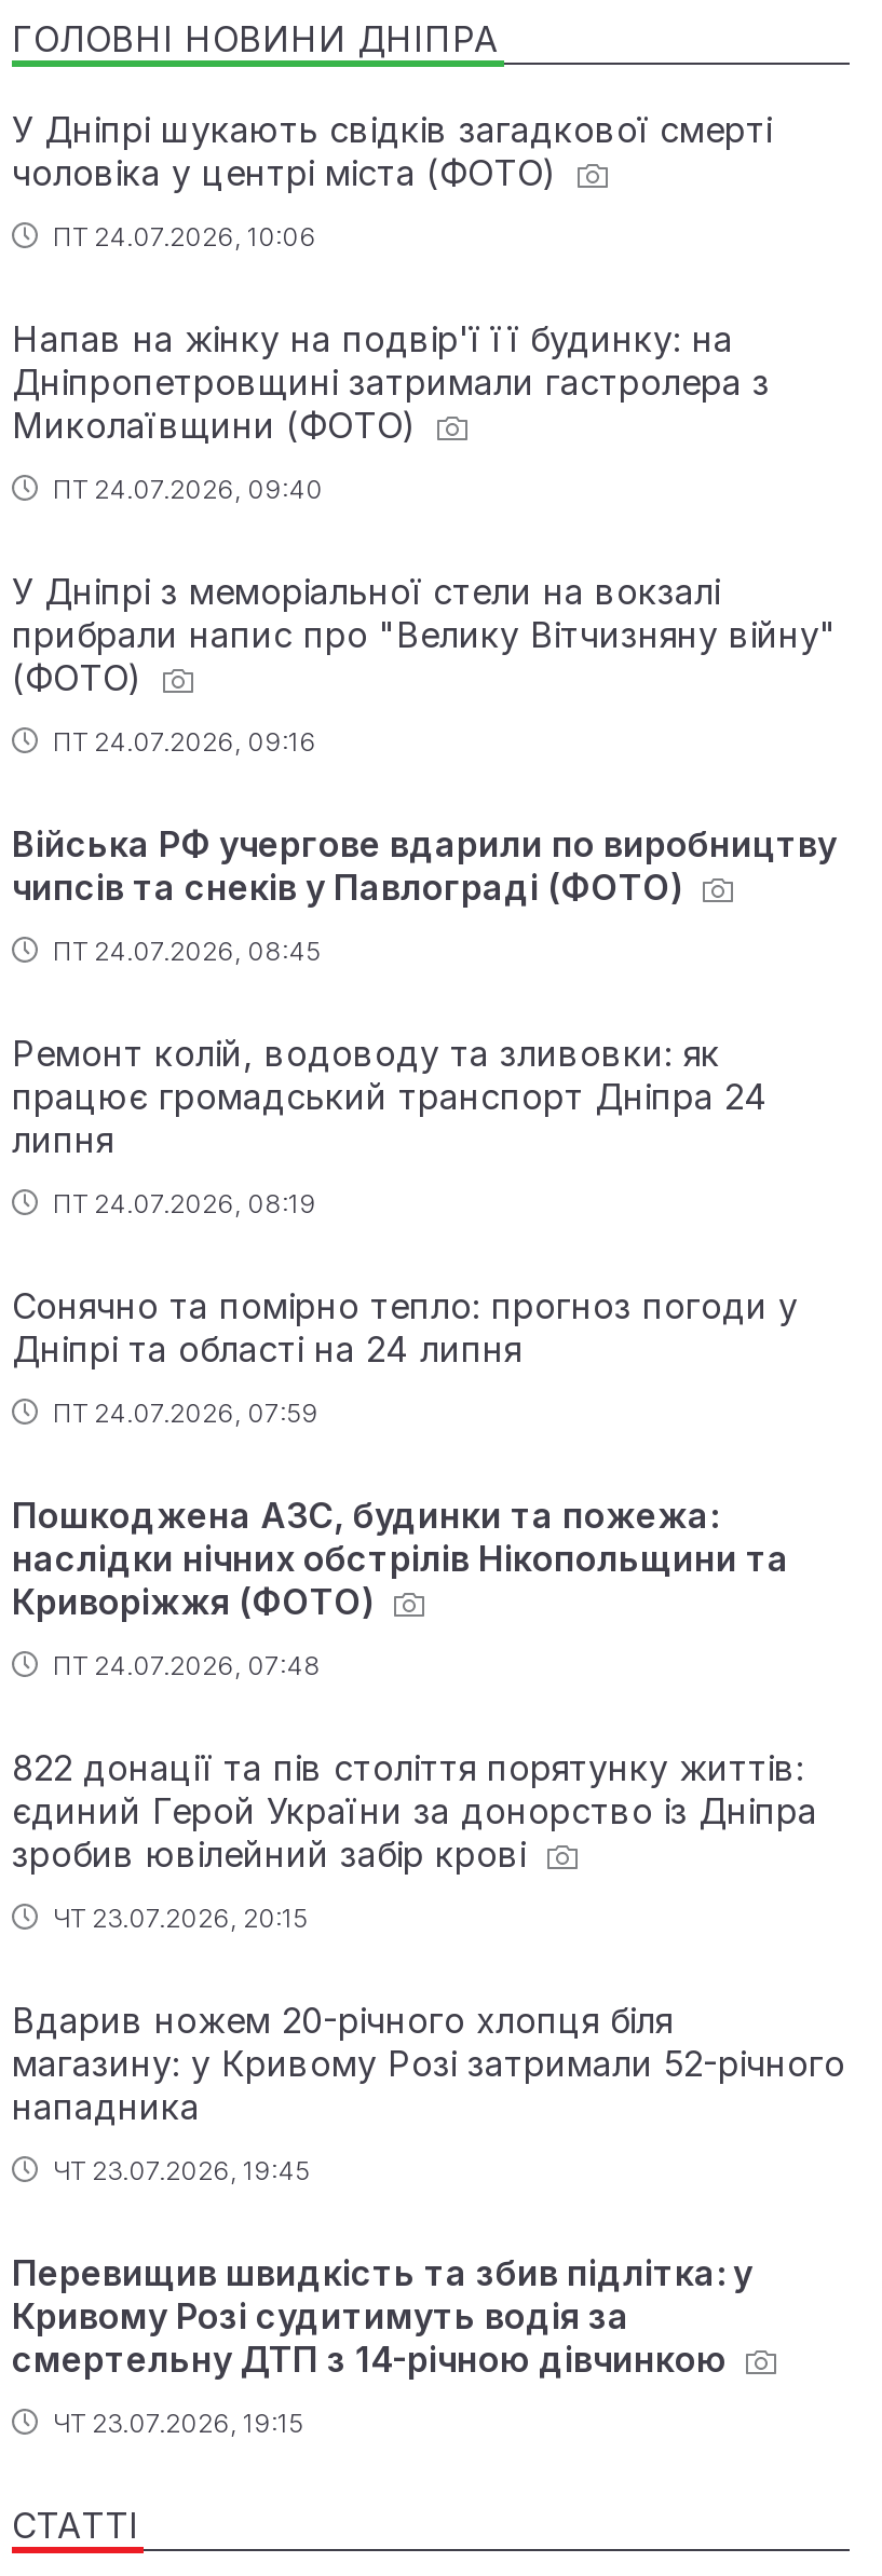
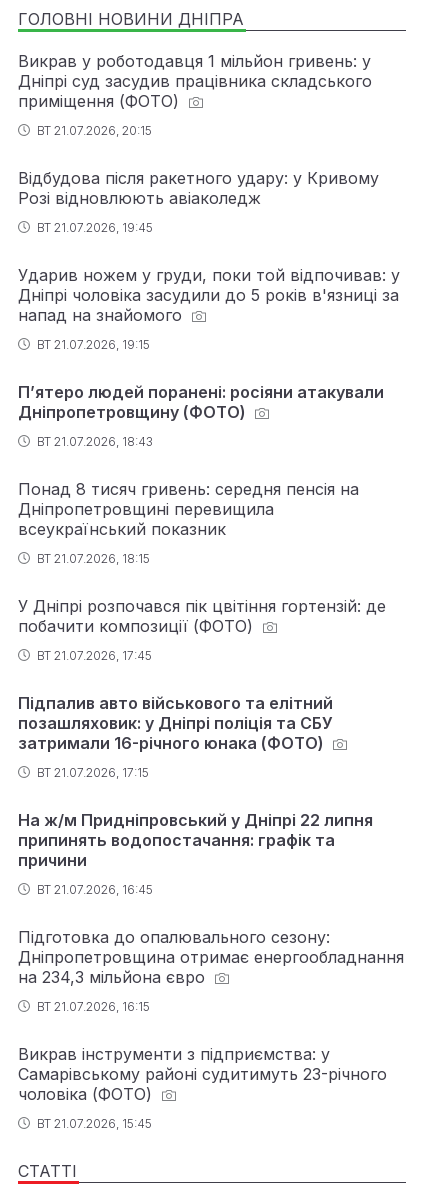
[12,108,772,194] У Дніпрі шукають свідків загадкової смерті | чоловіка у центрі міста (ФОТО) -> [18,51,372,111] Викрав у роботодавця 1 мільйон гривень: у | Дніпрі суд засудив працівника складського | приміщення (ФОТО)
[53,220,316,253] ПТ 24.07.2026, 10:06 -> [37,123,152,138] ВТ 21.07.2026, 20:15
[12,317,770,447] Напав на жінку на подвір'ї її будинку: на | Дніпропетровщині затримали гастролера з | Миколаївщини (ФОТО) -> [18,168,379,208] Відбудова після ракетного удару: у Кривому | Розі відновлюють авіаколедж
[53,473,323,505] ПТ 24.07.2026, 09:40 -> [37,220,153,235] ВТ 21.07.2026, 19:45
[12,570,837,699] У Дніпрі з меморіальної стели на вокзалі | прибрали напис про "Велику Вітчизняну війну" | (ФОТО) -> [18,265,400,325] Ударив ножем у груди, поки той відпочивав: у | Дніпрі чоловіка засудили до 5 років в'язниці за | напад на знайомого
[53,725,316,758] ПТ 24.07.2026, 09:16 -> [37,337,150,352] ВТ 21.07.2026, 19:15
[12,822,837,909] Війська РФ учергове вдарили по виробництву | чипсів та снеків у Павлограді (ФОТО) -> [18,382,384,422] П’ятеро людей поранені: росіяни атакували | Дніпропетровщину (ФОТО)
[53,935,321,967] ПТ 24.07.2026, 08:45 -> [37,434,153,449] ВТ 21.07.2026, 18:43
[12,1032,768,1161] Ремонт колій, водоводу та зливовки: як | працює громадський транспорт Дніпра 24 | липня -> [18,479,359,539] Понад 8 тисяч гривень: середня пенсія на | Дніпропетровщині перевищила | всеукраїнський показник
[53,1187,316,1219] ПТ 24.07.2026, 08:19 -> [37,551,150,566] ВТ 21.07.2026, 18:15
[12,1284,798,1371] Сонячно та помірно тепло: прогноз погоди у | Дніпрі та області на 24 липня -> [18,596,386,636] У Дніпрі розпочався пік цвітіння гортензій: де | побачити композиції (ФОТО)
[53,1396,318,1429] ПТ 24.07.2026, 07:59 -> [37,648,152,663] ВТ 21.07.2026, 17:45
[12,1494,789,1623] Пошкоджена АЗС, будинки та пожежа: | наслідки нічних обстрілів Нікопольщини та | Криворіжжя (ФОТО) -> [18,693,333,753] Підпалив авто військового та елітний | позашляховик: у Дніпрі поліція та СБУ | затримали 16-річного юнака (ФОТО)
[53,1649,321,1681] ПТ 24.07.2026, 07:48 -> [37,765,149,780] ВТ 21.07.2026, 17:15
[12,1746,817,1876] 822 донації та пів століття порятунку життів: | єдиний Герой України за донорство із Дніпра | зробив ювілейний забір крові -> [18,810,373,870] На ж/м Придніпровський у Дніпрі 22 липня | припинять водопостачання: графік та | причини
[53,1902,308,1934] ЧТ 23.07.2026, 20:15 -> [37,882,153,897] ВТ 21.07.2026, 16:45
[12,1999,845,2128] Вдарив ножем 20-річного хлопця біля | магазину: у Кривому Розі затримали 52-річного | нападника -> [18,927,404,987] Підготовка до опалювального сезону: | Дніпропетровщина отримає енергообладнання | на 234,3 мільйона євро
[53,2154,310,2186] ЧТ 23.07.2026, 19:45 -> [37,999,150,1014] ВТ 21.07.2026, 16:15
[12,2251,752,2381] Перевищив швидкість та збив підлітка: у | Кривому Розі судитимуть водія за | смертельну ДТП з 14-річною дівчинкою -> [18,1044,387,1104] Викрав інструменти з підприємства: у | Самарівському районі судитимуть 23-річного | чоловіка (ФОТО)
[53,2407,303,2439] ЧТ 23.07.2026, 19:15 -> [37,1116,152,1131] ВТ 21.07.2026, 15:45

